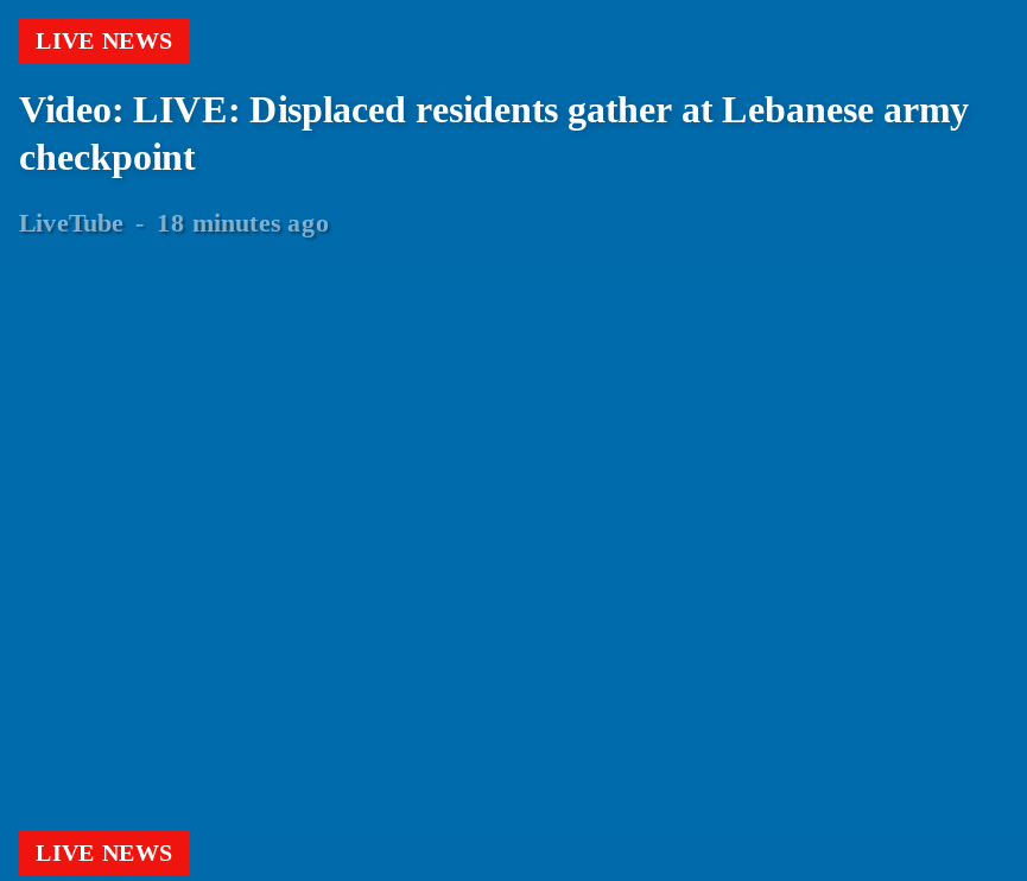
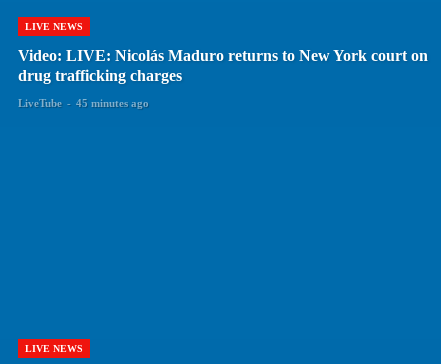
[19,89,969,177] Video: LIVE: Displaced residents gather at Lebanese army | checkpoint -> [18,47,428,84] Video: LIVE: Nicolás Maduro returns to New York court on | drug trafficking charges
[19,208,330,236] LiveTube - 18 minutes ago -> [18,97,149,109] LiveTube - 45 minutes ago

